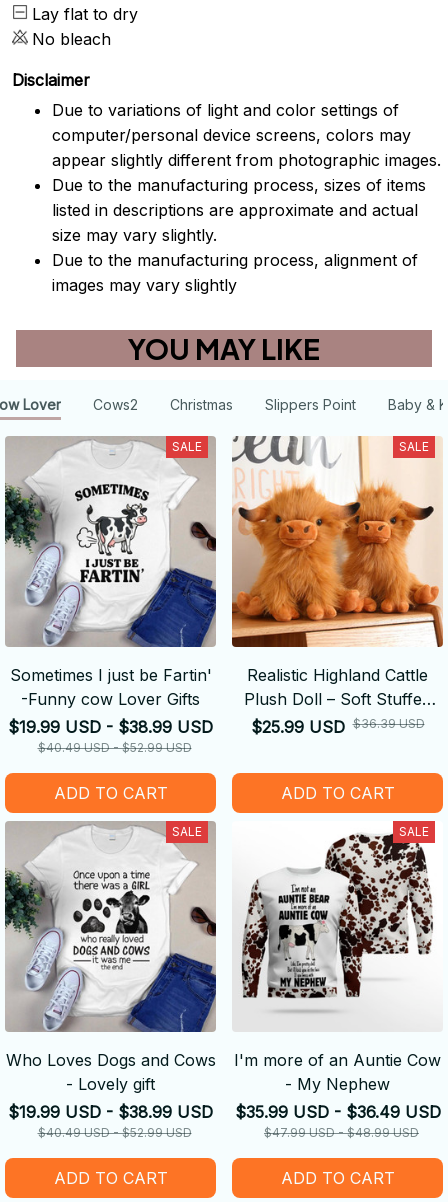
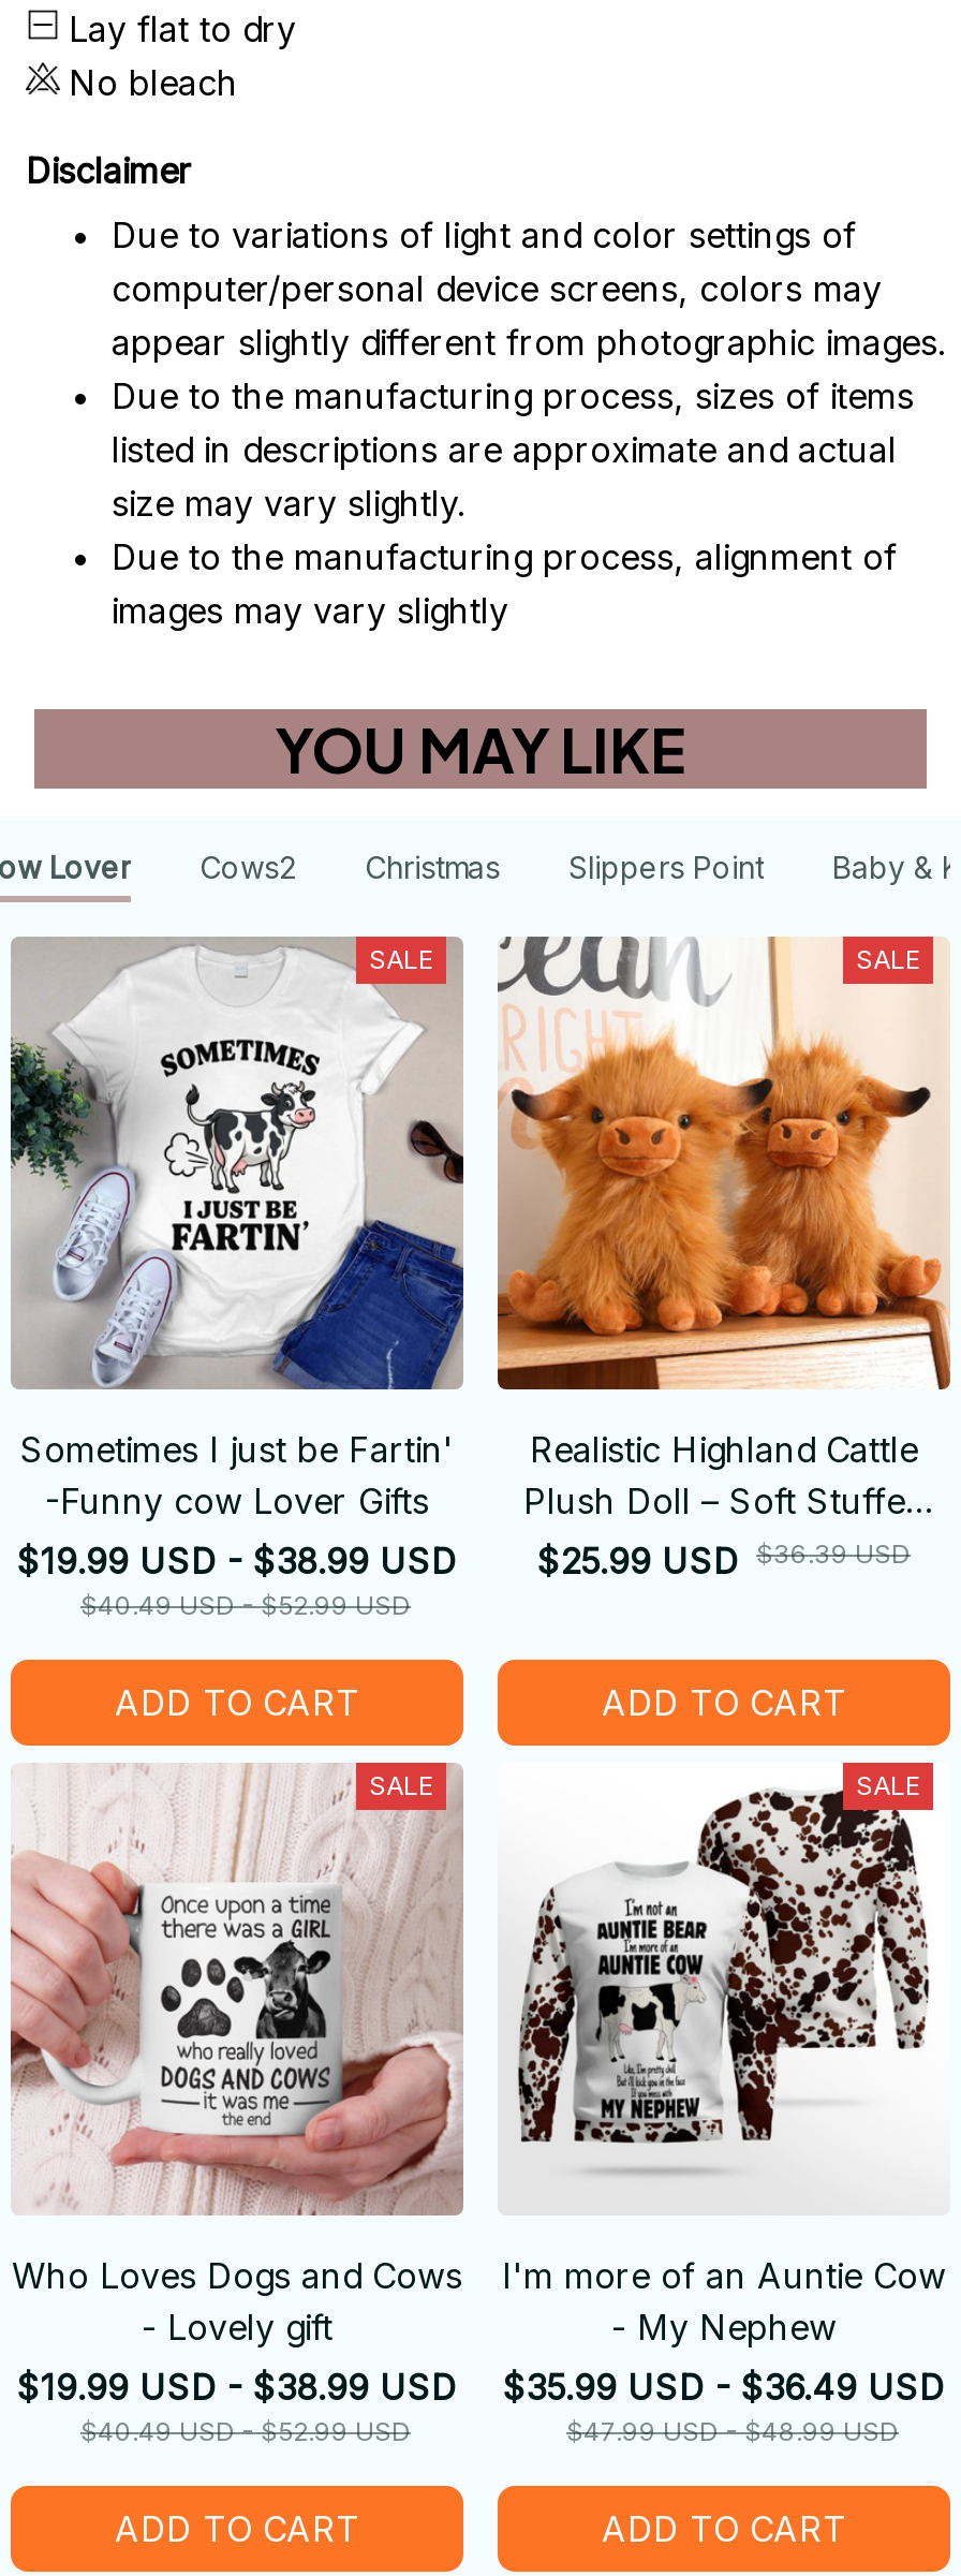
[4,821,217,1033] [image] -> [9,1762,463,2217] [image]

